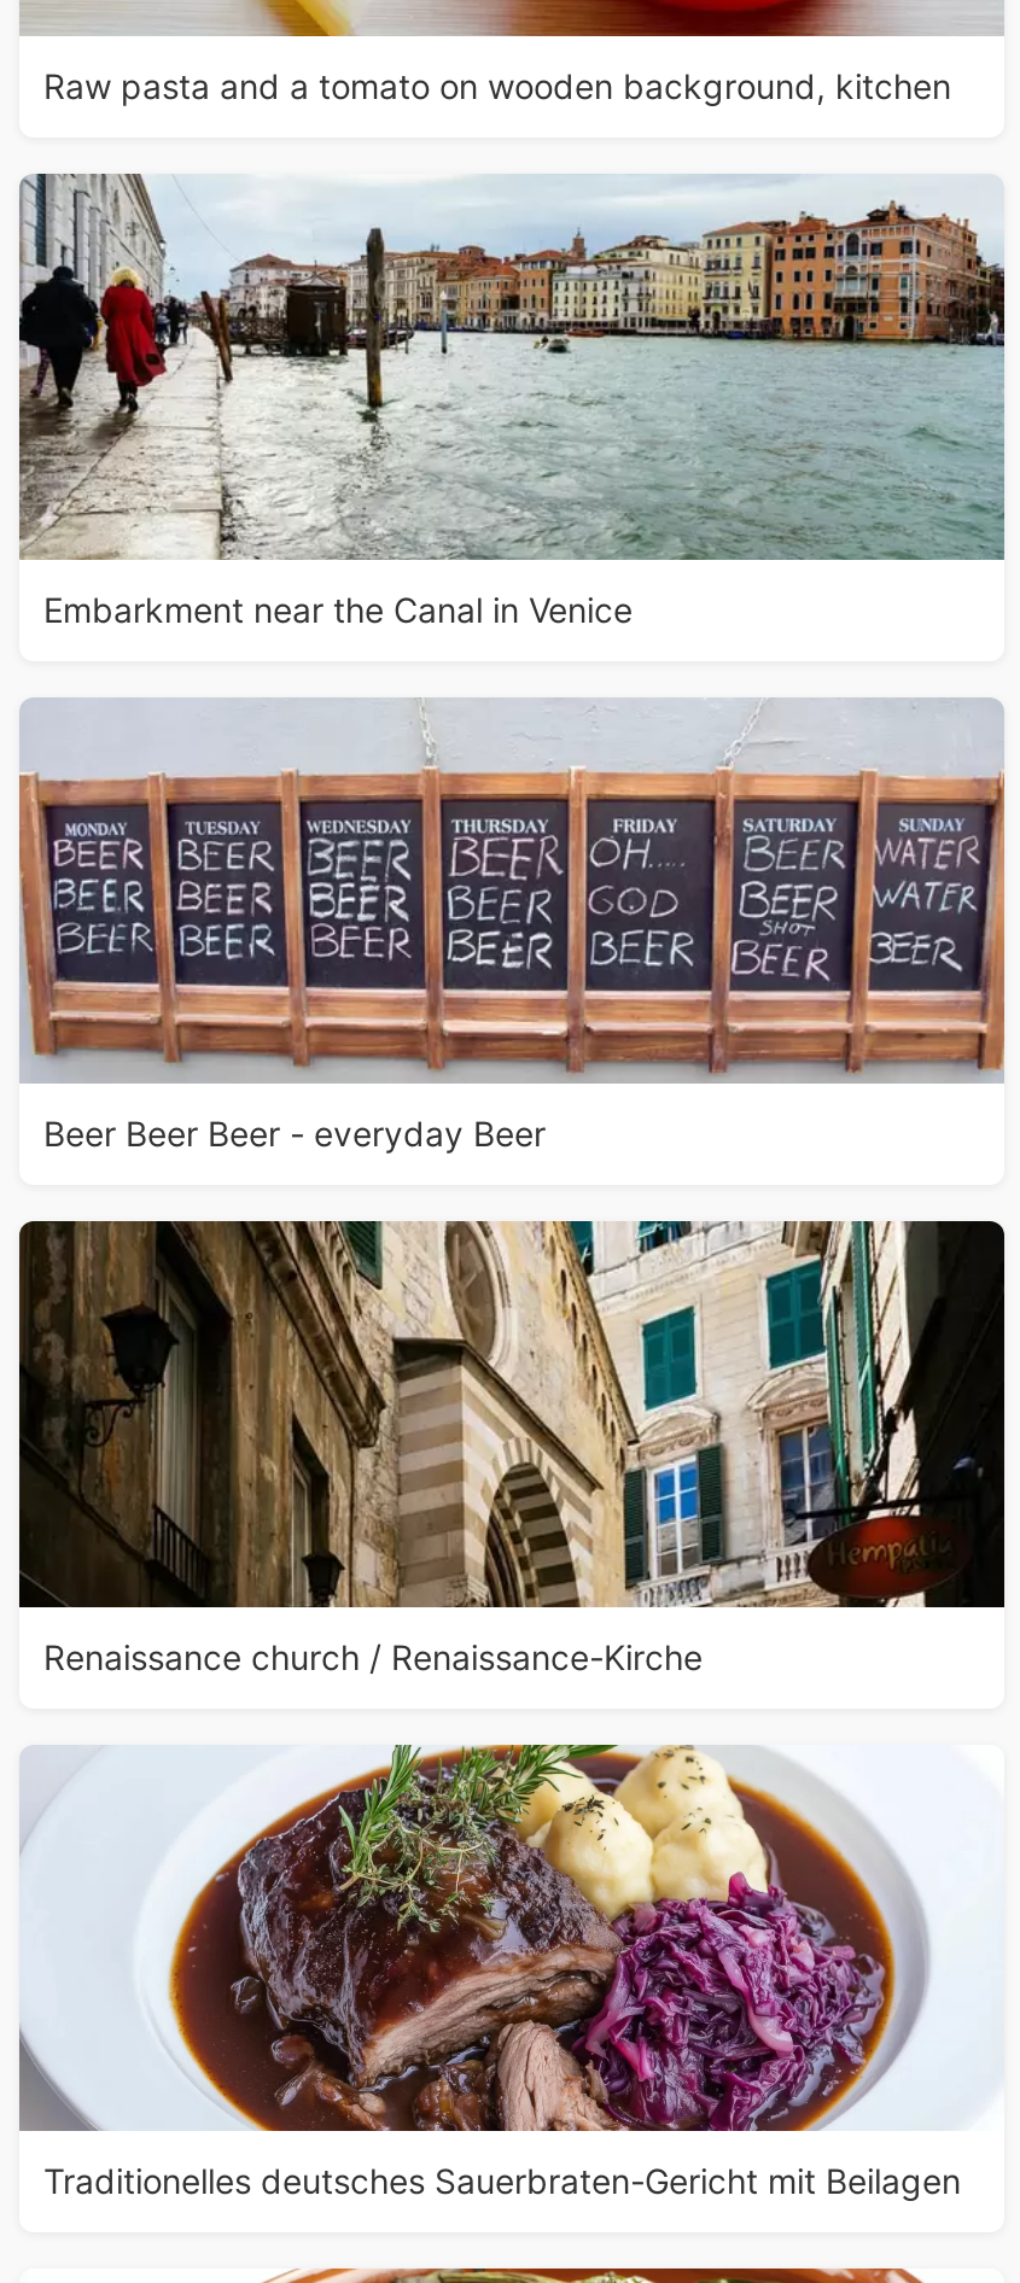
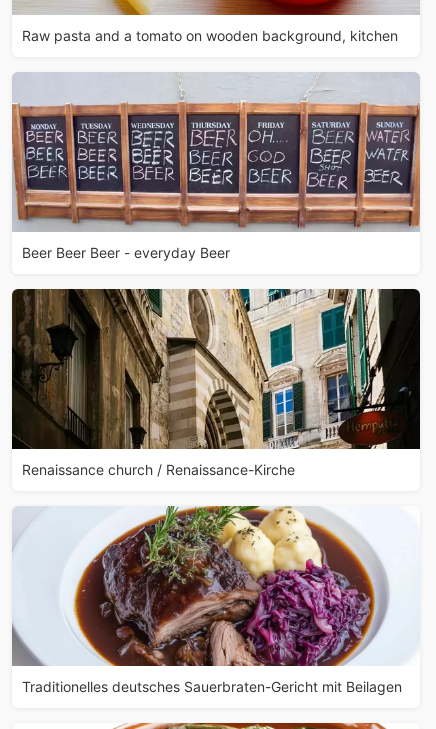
[17,174,1007,629] [image] | Embarkment near the Canal in Venice -> none

